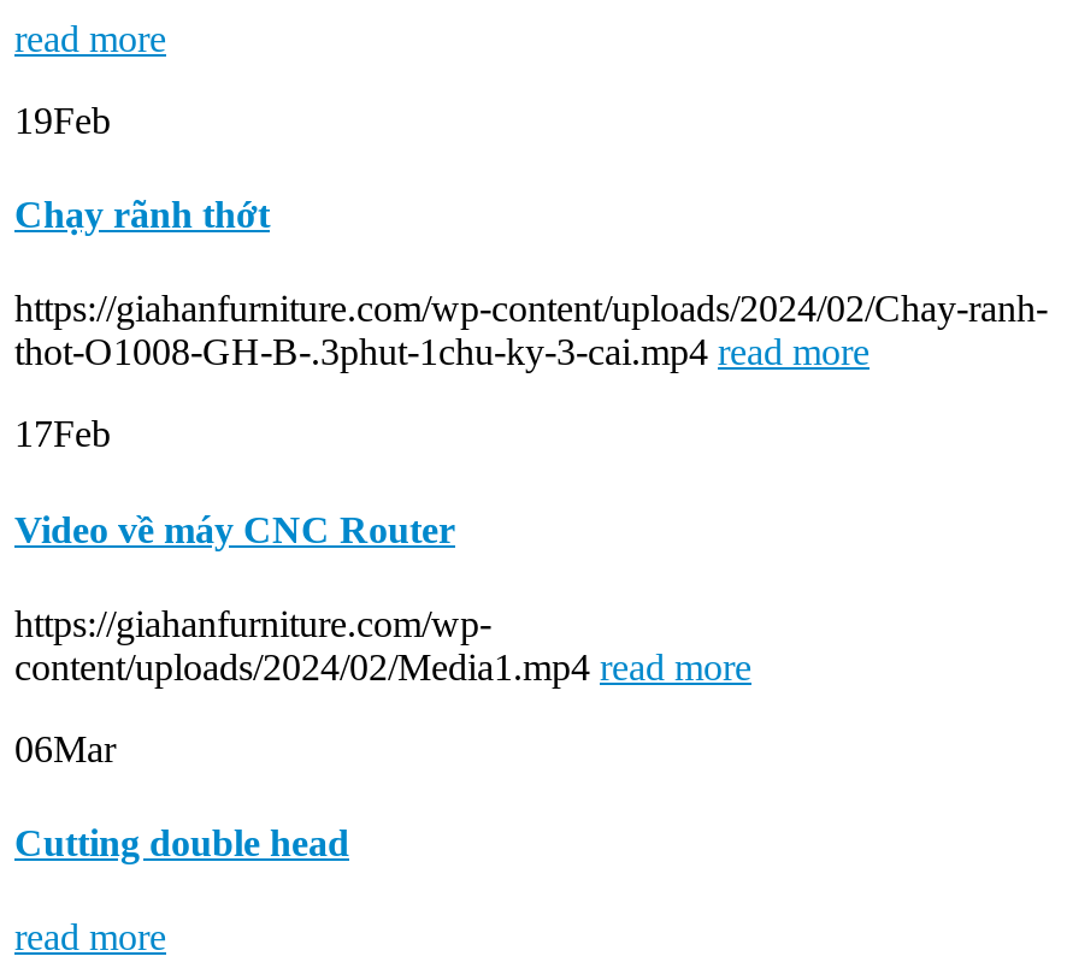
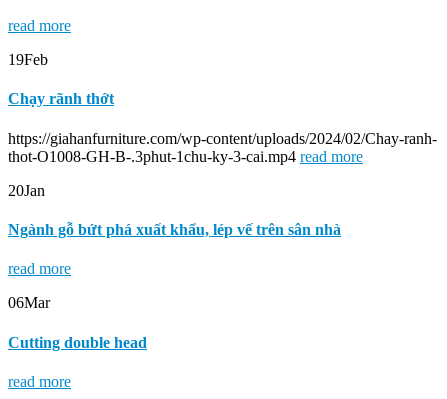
[14,413,111,454] 17Feb -> [8,182,45,199] 20Jan
[14,508,455,549] Video về máy CNC Router -> [8,221,341,238] Ngành gỗ bứt phá xuất khẩu, lép vế trên sân nhà
[14,602,751,687] https://giahanfurniture.com/wp- | content/uploads/2024/02/Media1.mp4 read more -> [8,260,71,277] read more

